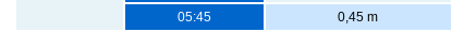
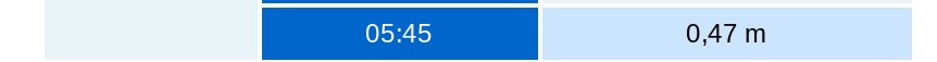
[338,9,378,24] 0,45 m -> [686,18,766,49] 0,47 m

